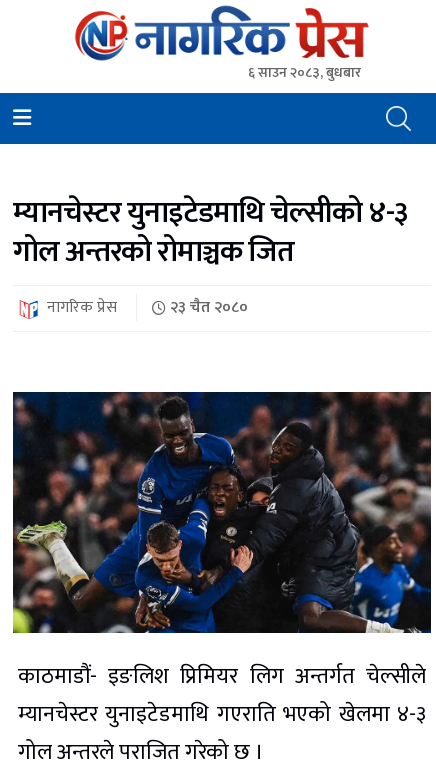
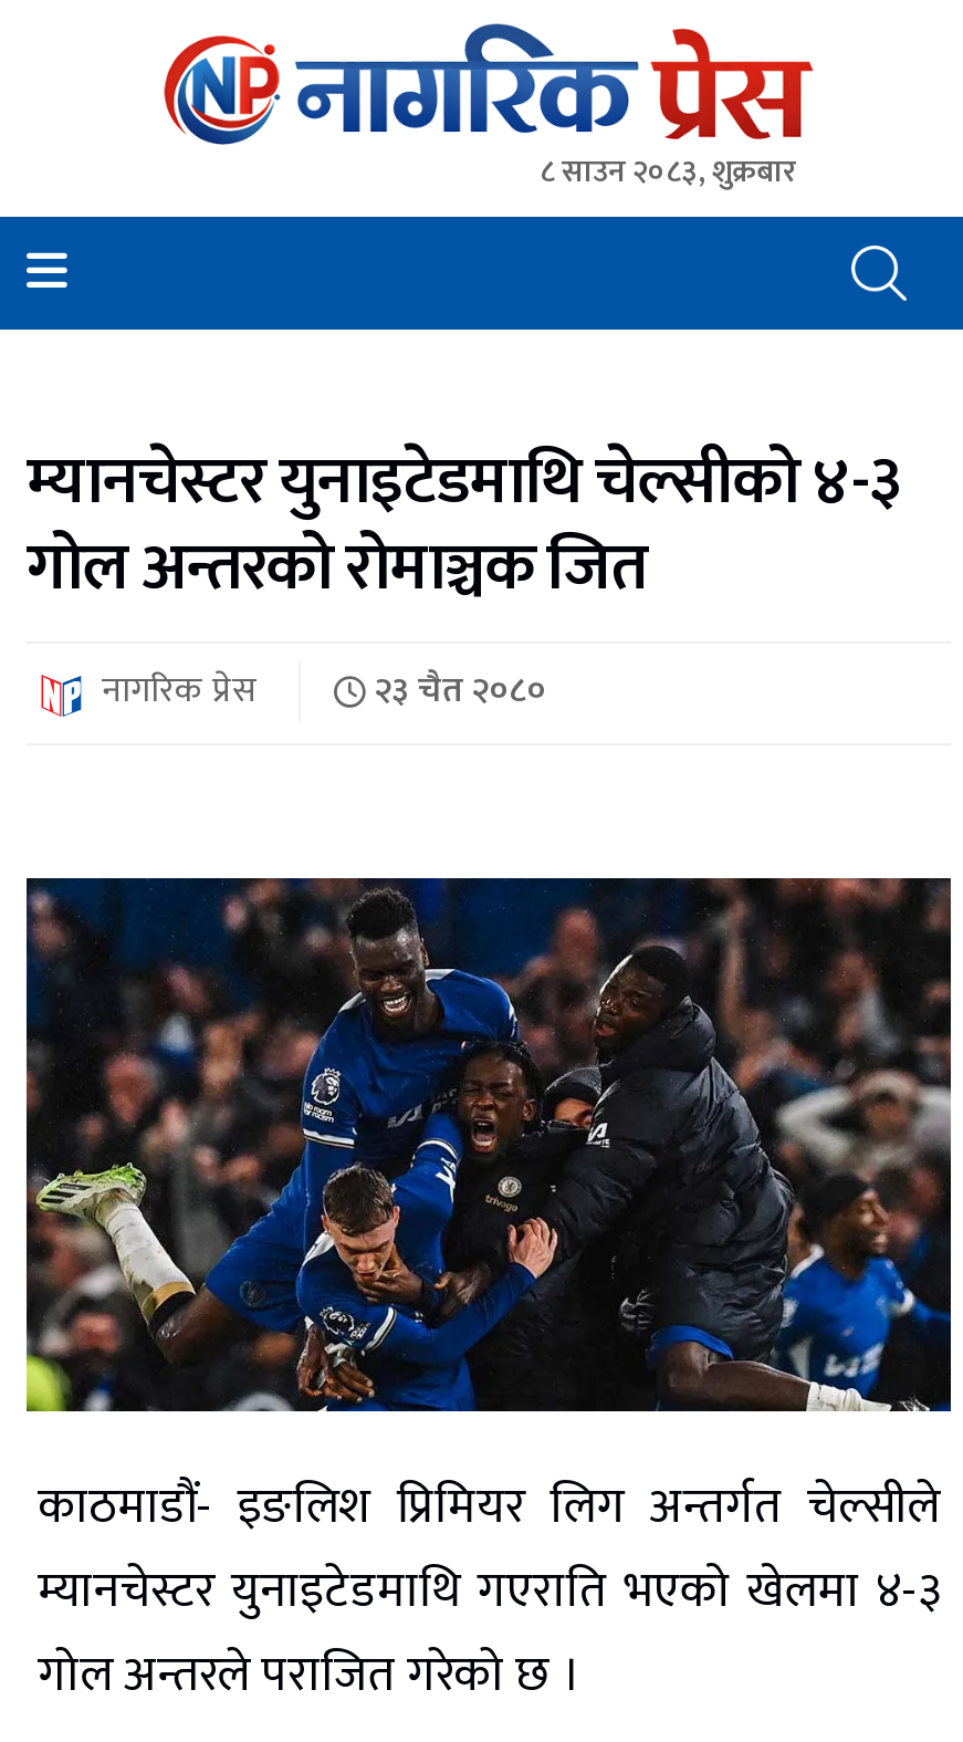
[248,61,361,84] ६ साउन २०८३, बुधबार -> [540,147,796,198] ८ साउन २०८३, शुक्रबार

